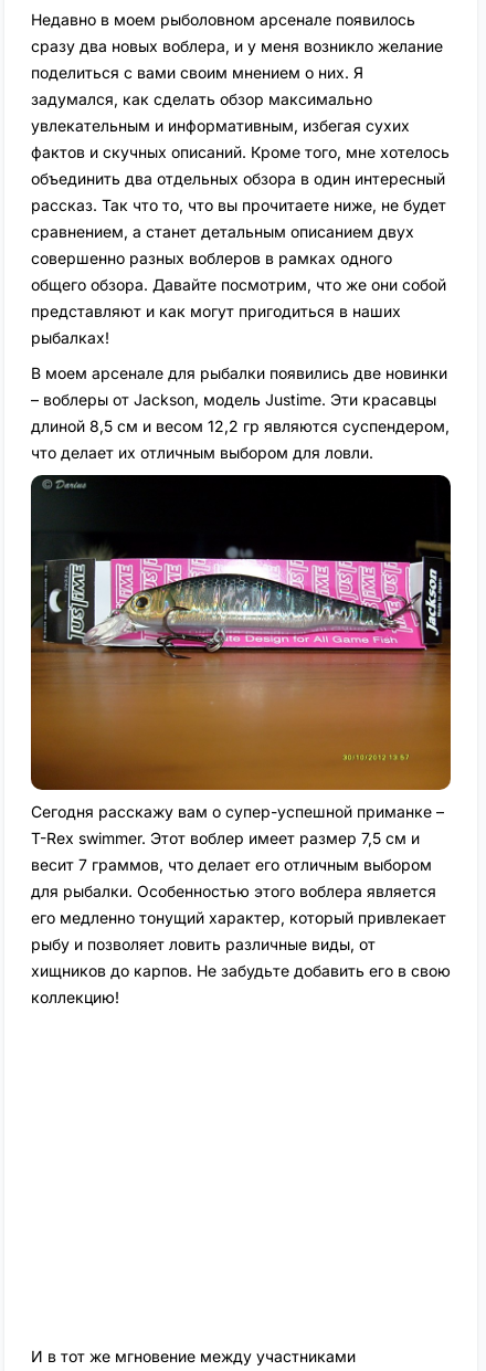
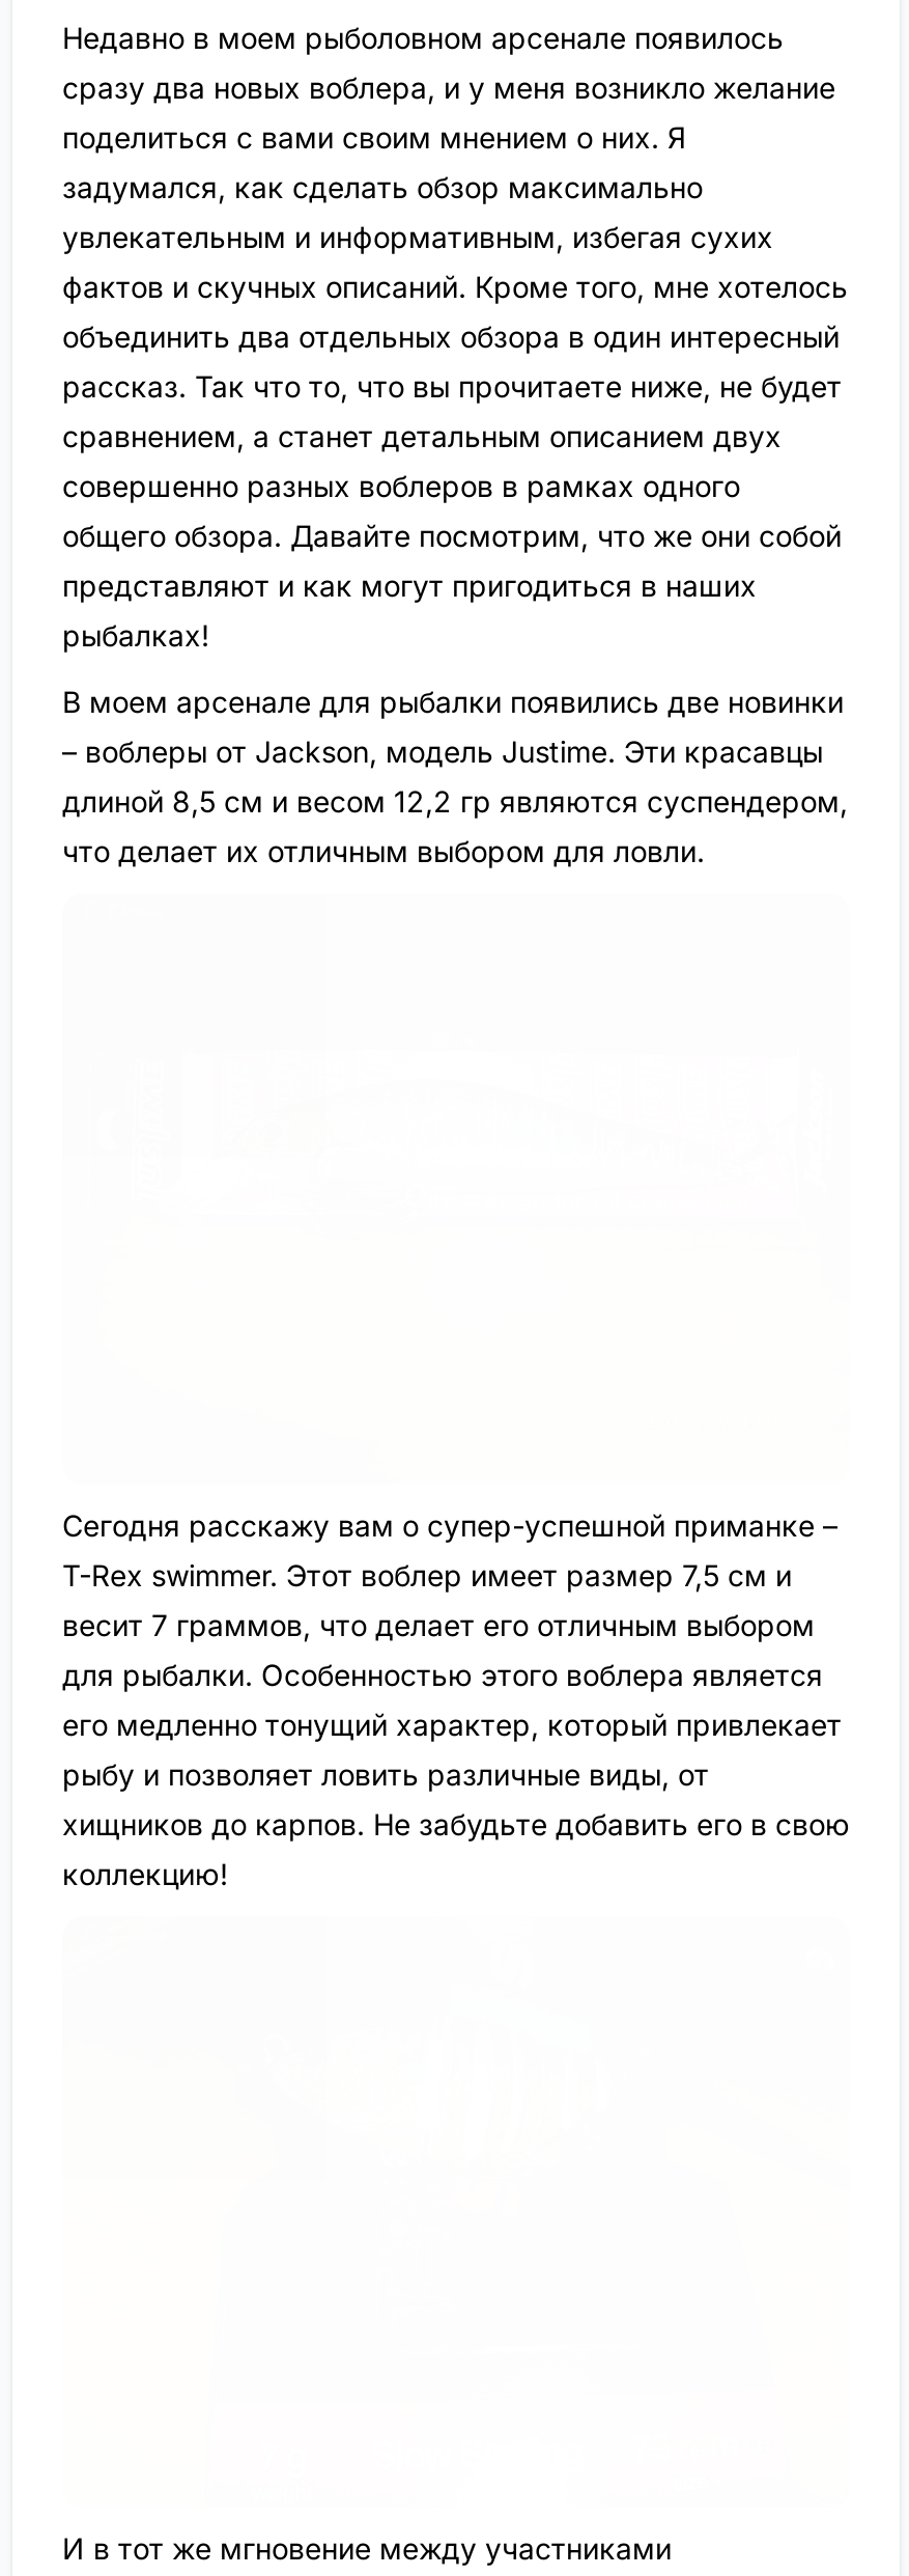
[30,474,452,791] [image] -> none

